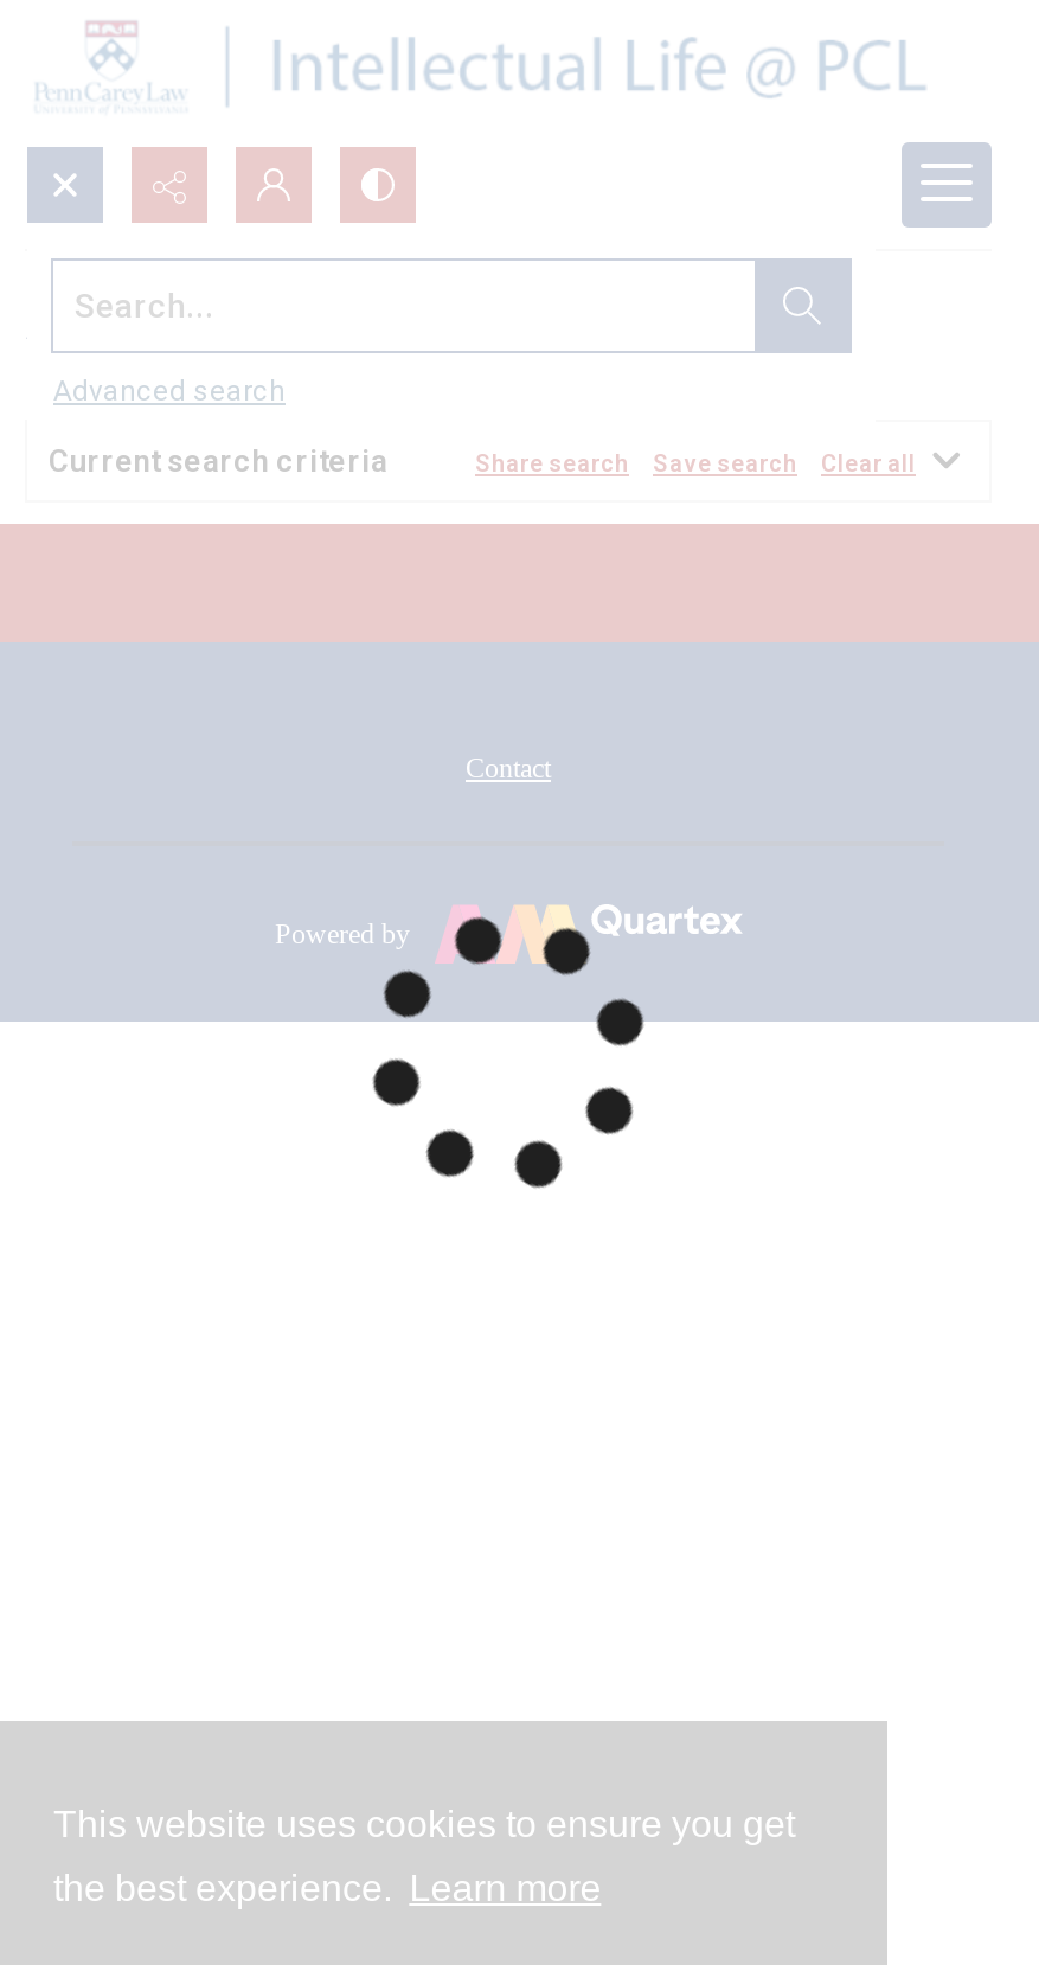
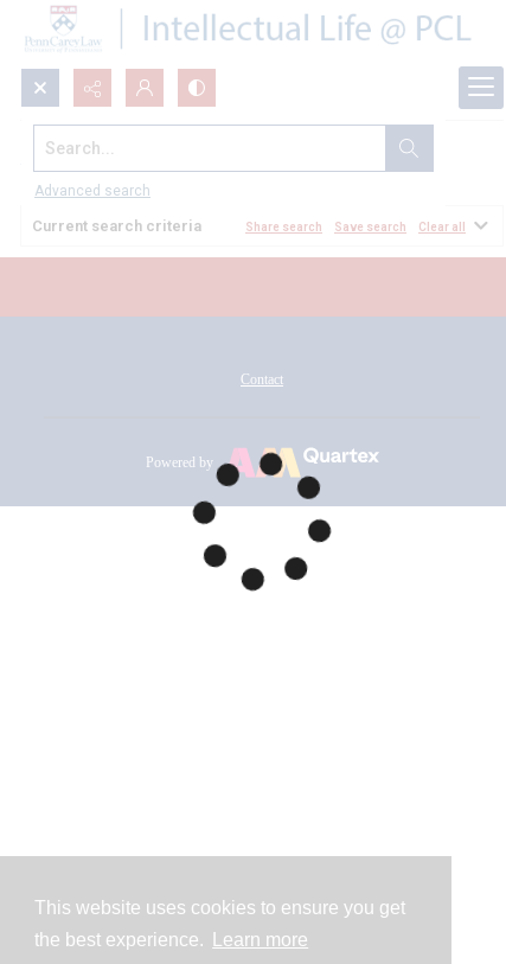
[371,915,646,1190] [image] -> [191,451,333,593] [image]

